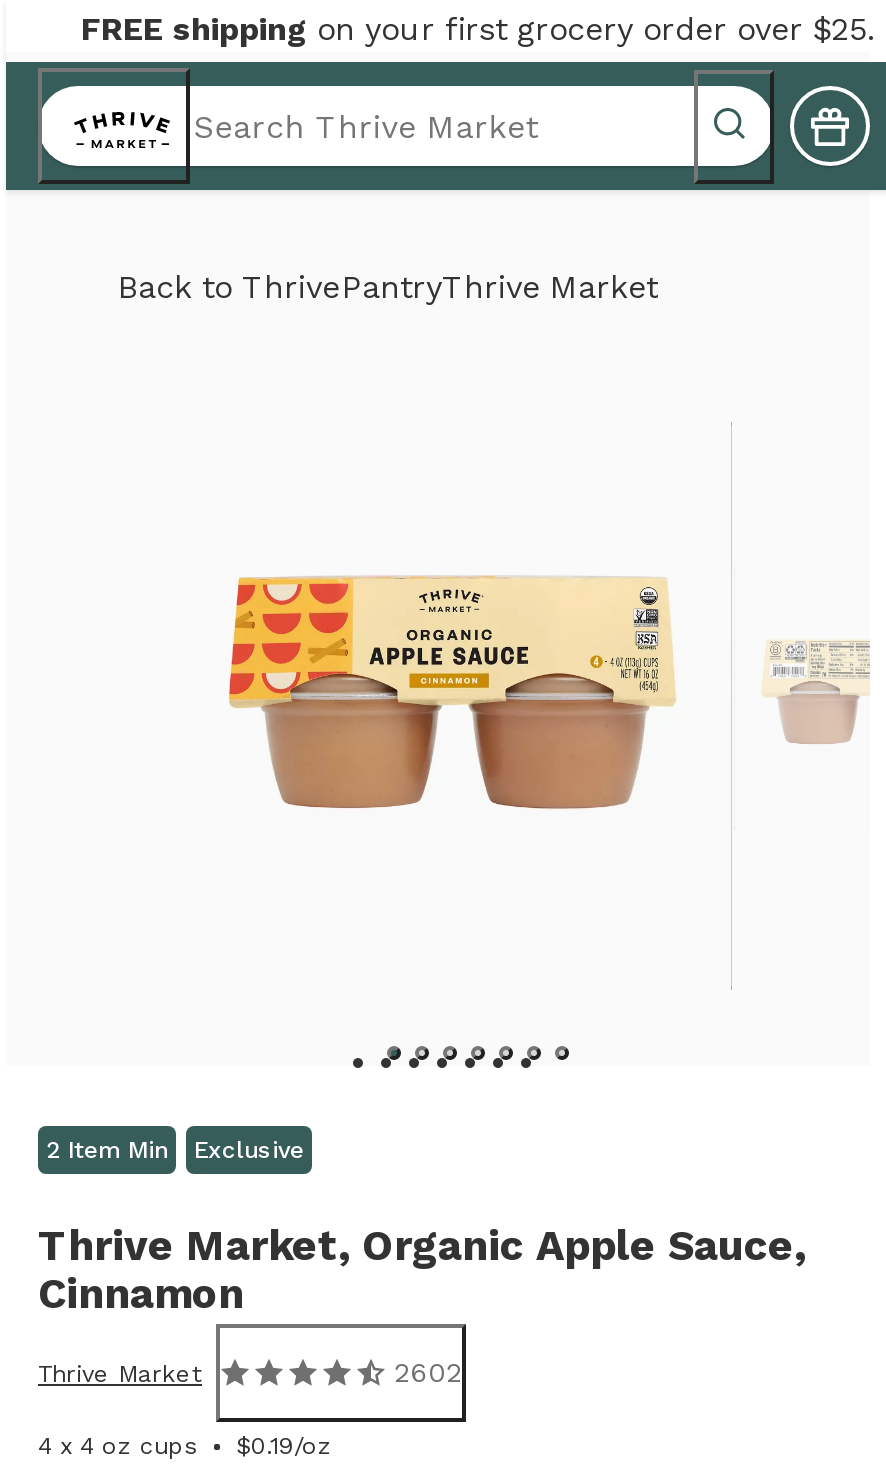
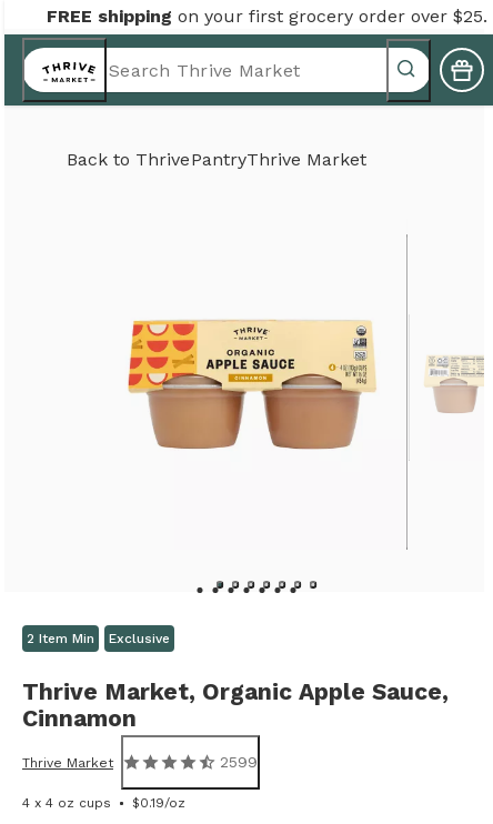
[394,1356,462,1388] 2602 -> [220,753,258,771] 2599

